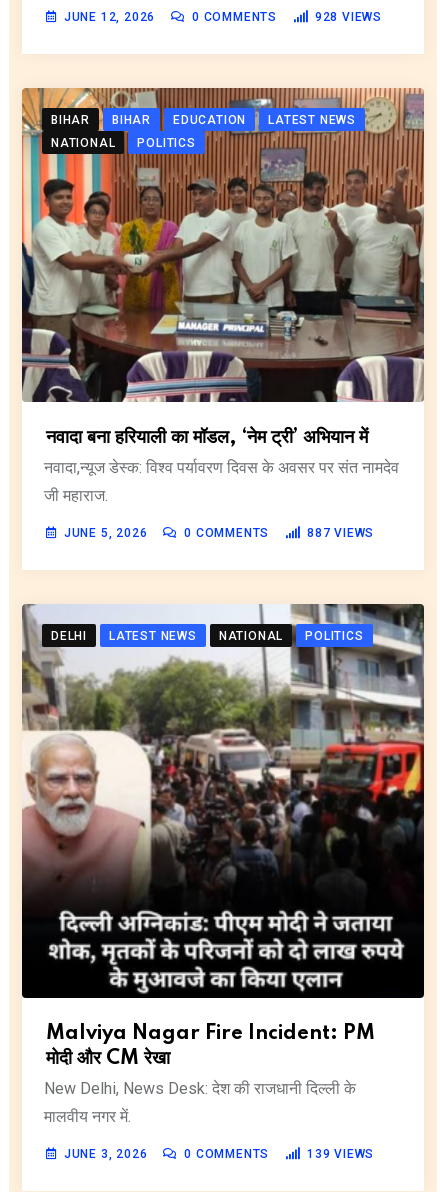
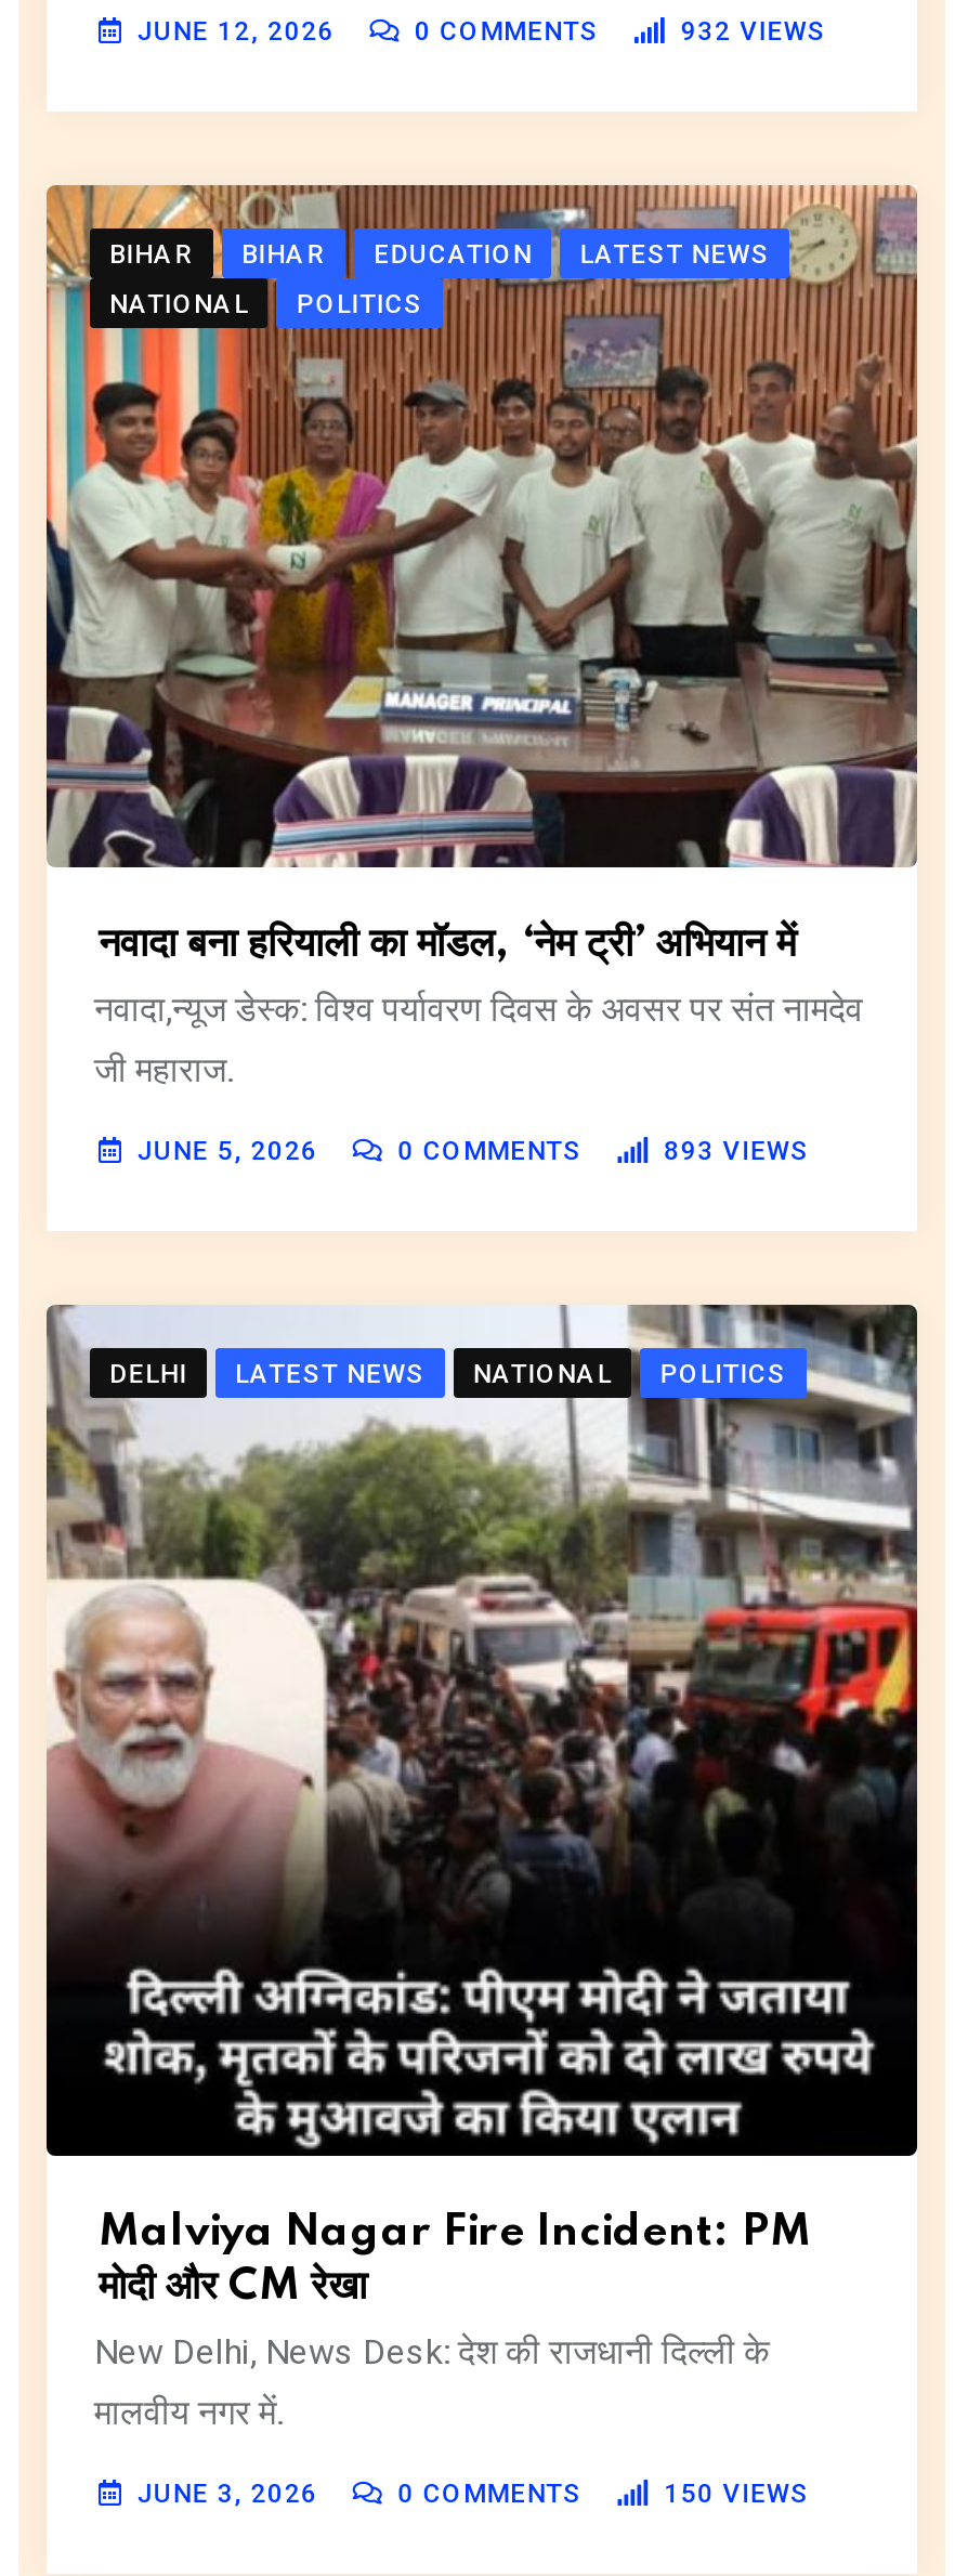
[315,10,382,24] 928 VIEWS -> [681,16,826,47] 932 VIEWS
[307,526,374,540] 887 VIEWS -> [664,1135,809,1165] 893 VIEWS
[307,1147,374,1161] 139 VIEWS -> [664,2479,809,2509] 150 VIEWS

